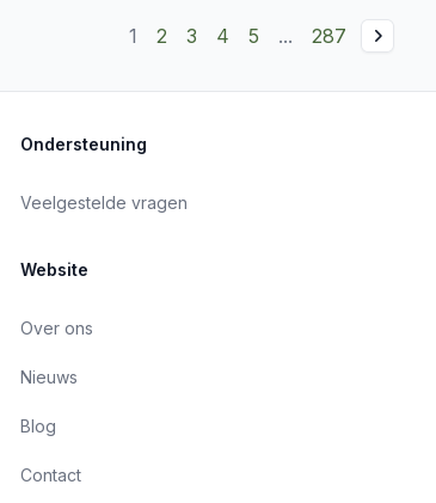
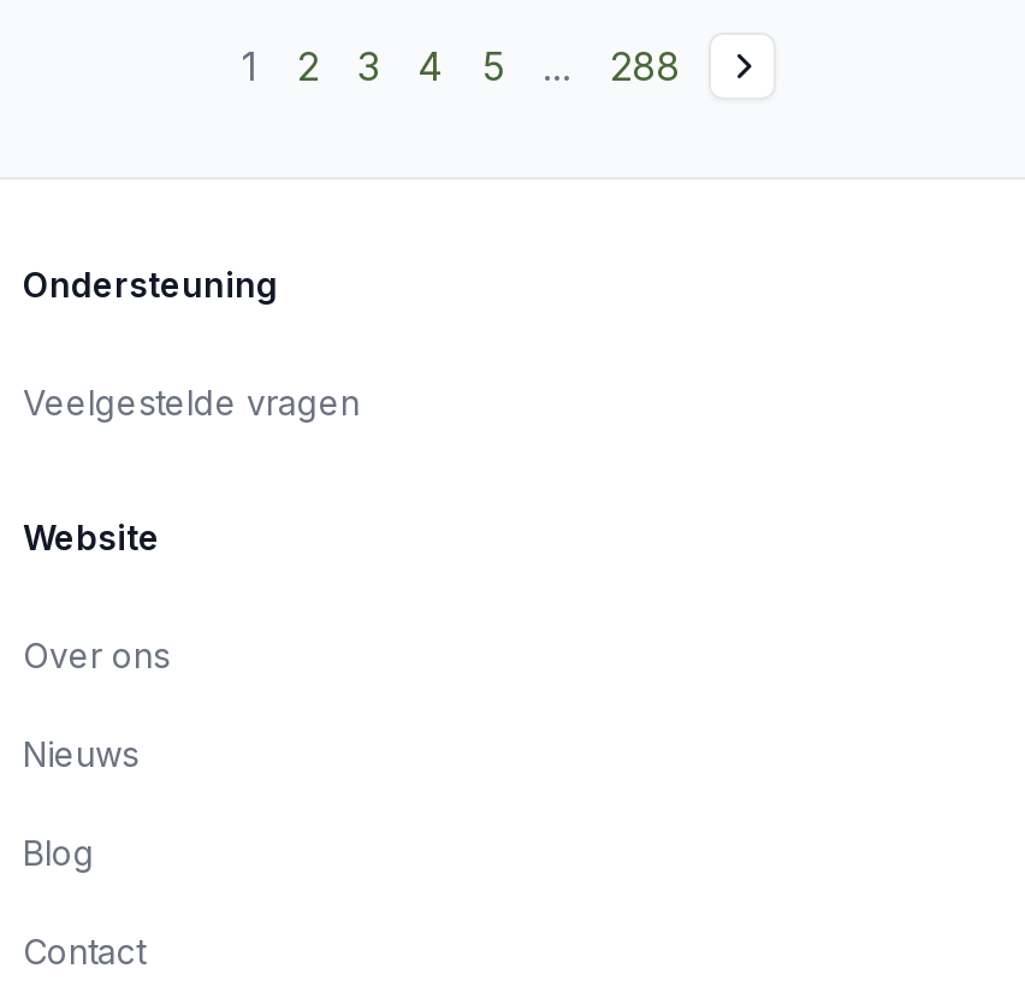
[312,24,346,48] 287 -> [610,42,680,90] 288

